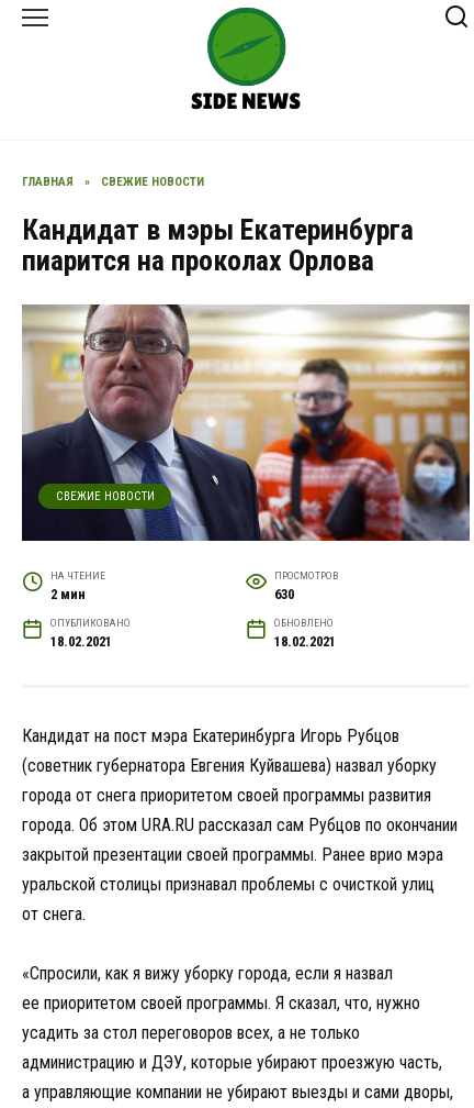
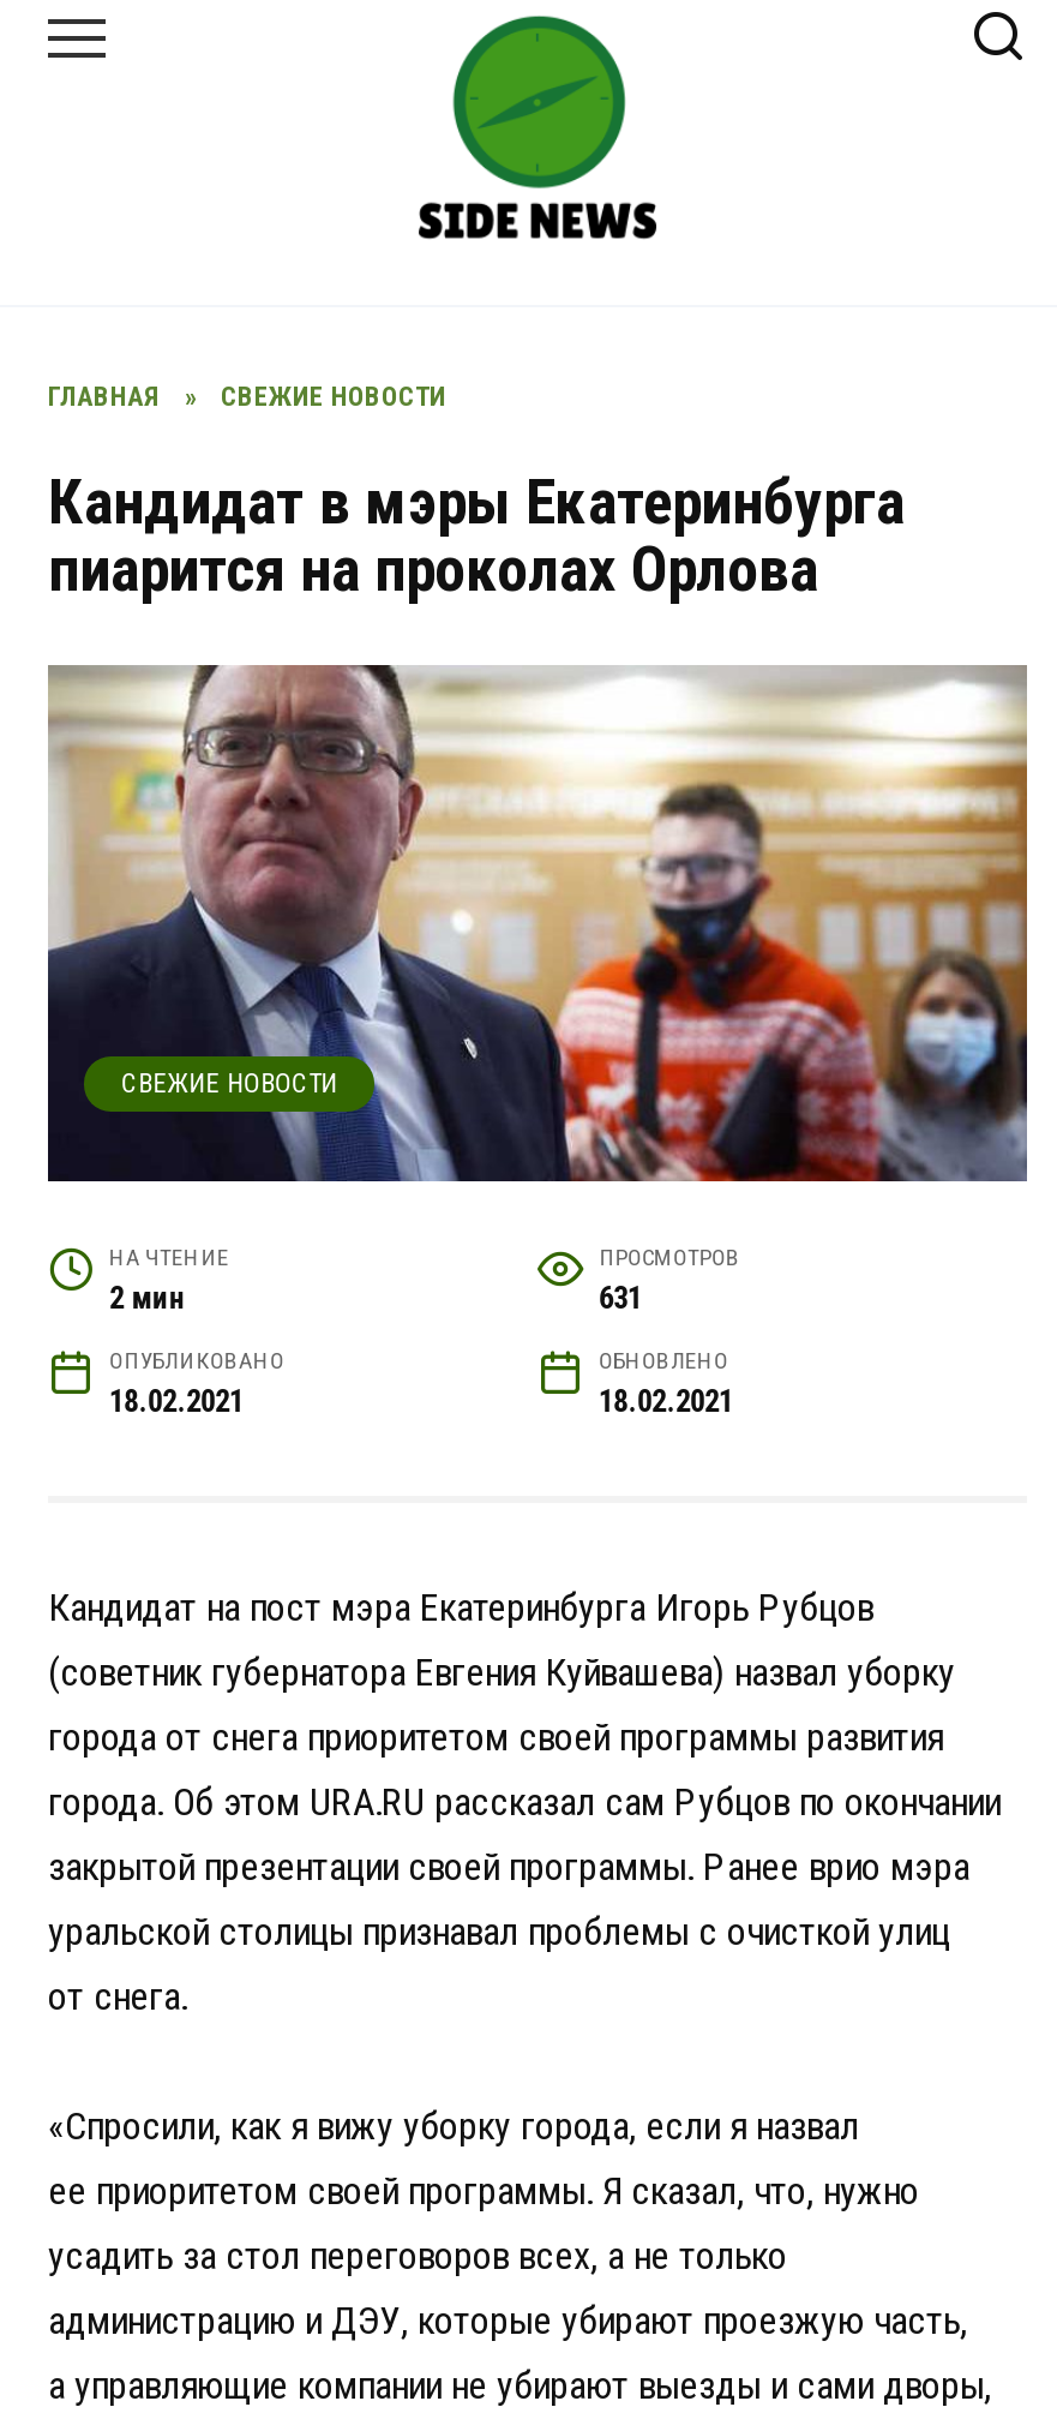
[274,585,294,602] 630 -> [599,1279,642,1315] 631

